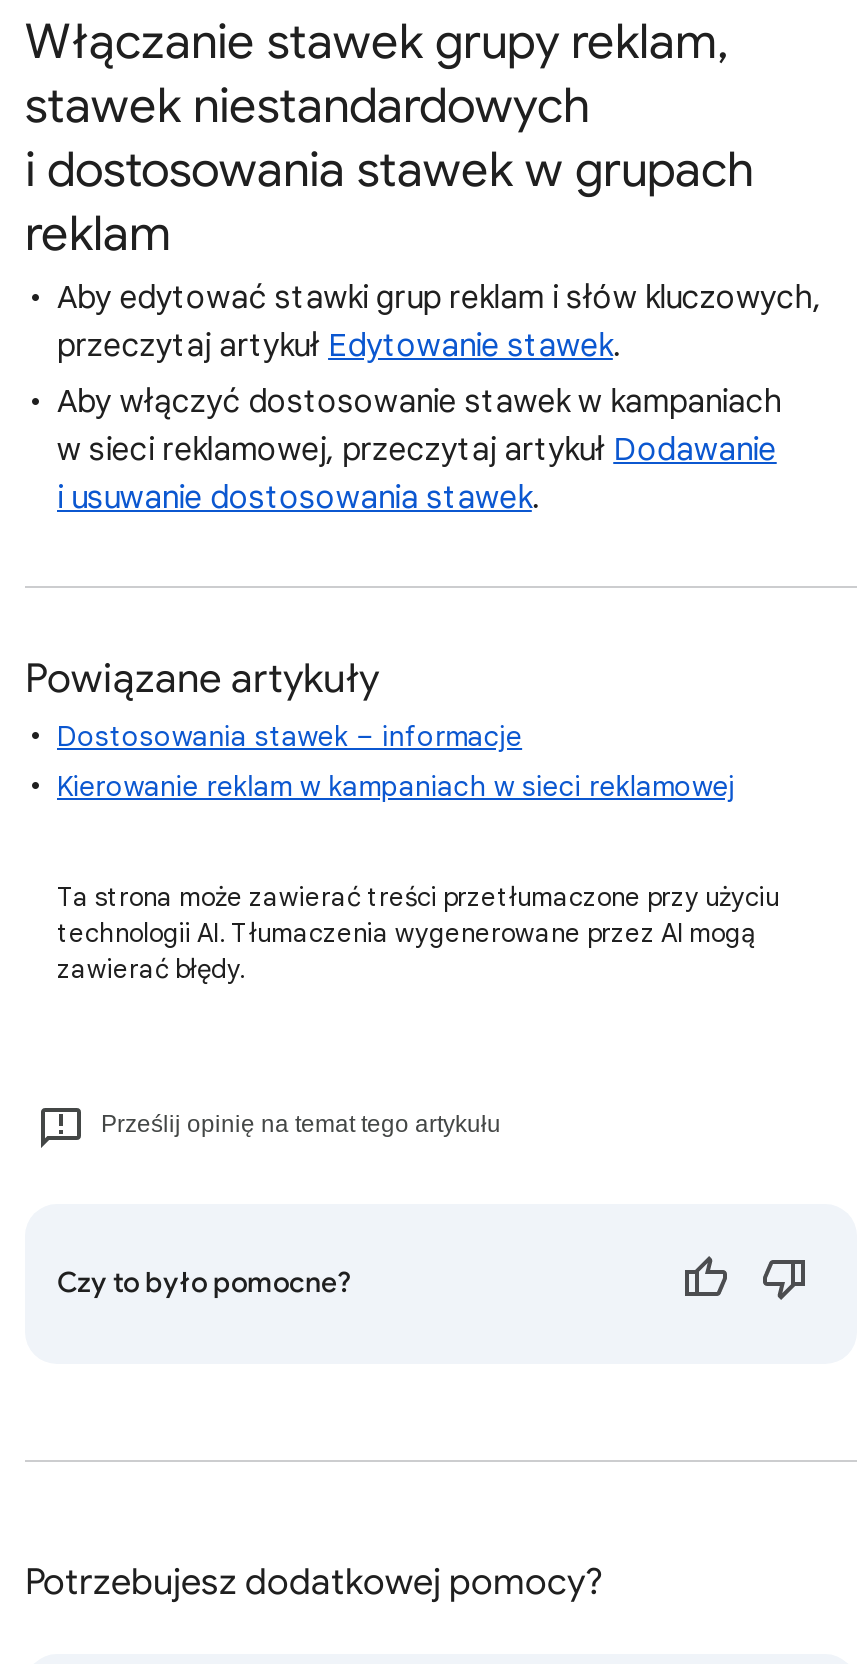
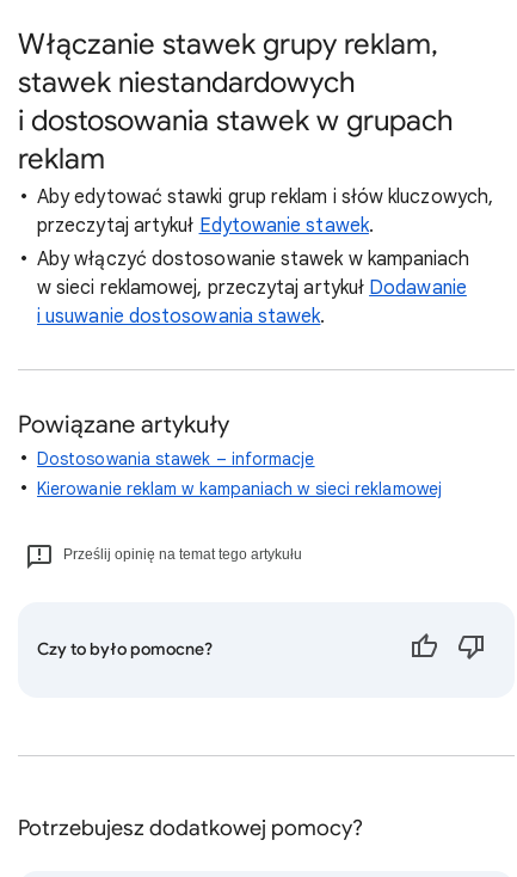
[57,880,779,986] Ta strona może zawierać treści przetłumaczone przy użyciu | technologii AI. Tłumaczenia wygenerowane przez AI mogą | zawierać błędy. -> none

